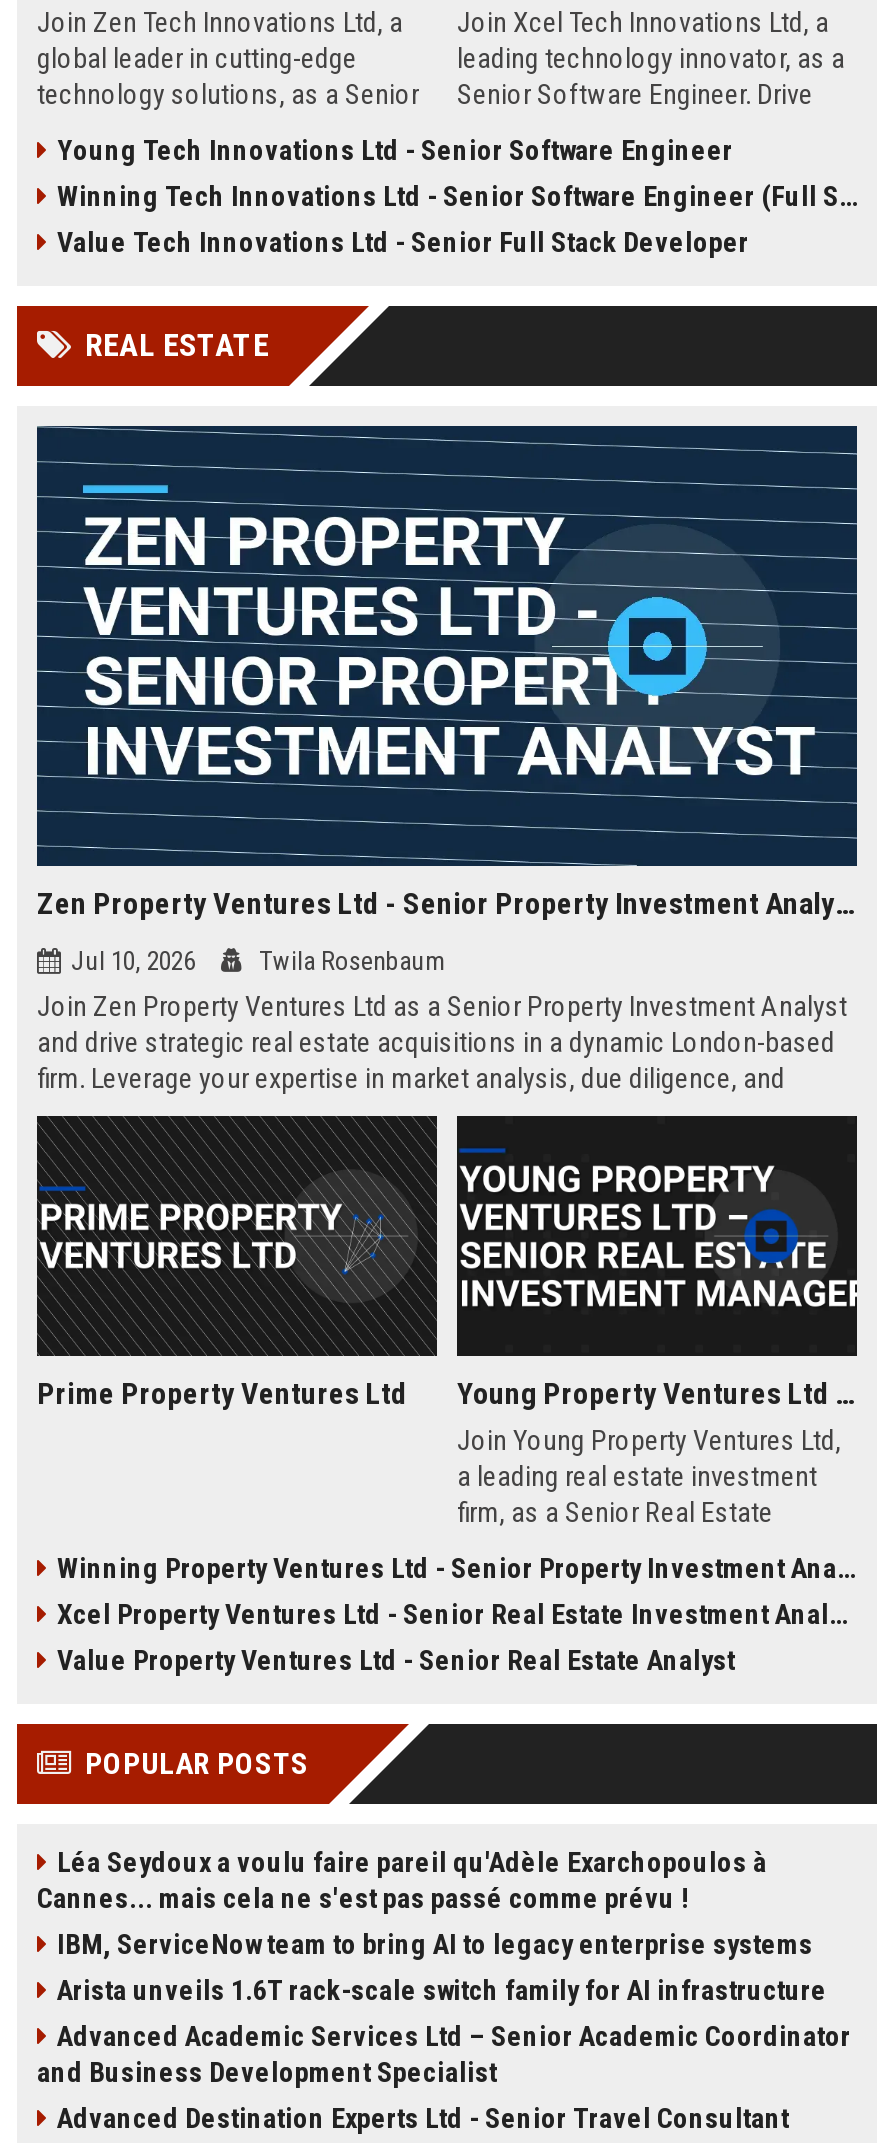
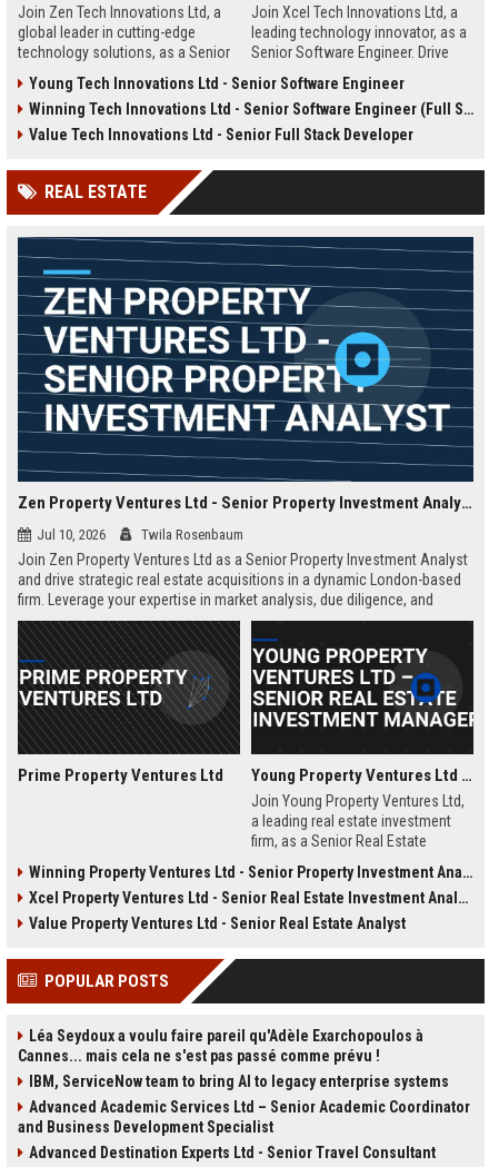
[57,1974,827,2006] Arista unveils 1.6T rack-scale switch family for AI infrastructure -> none

